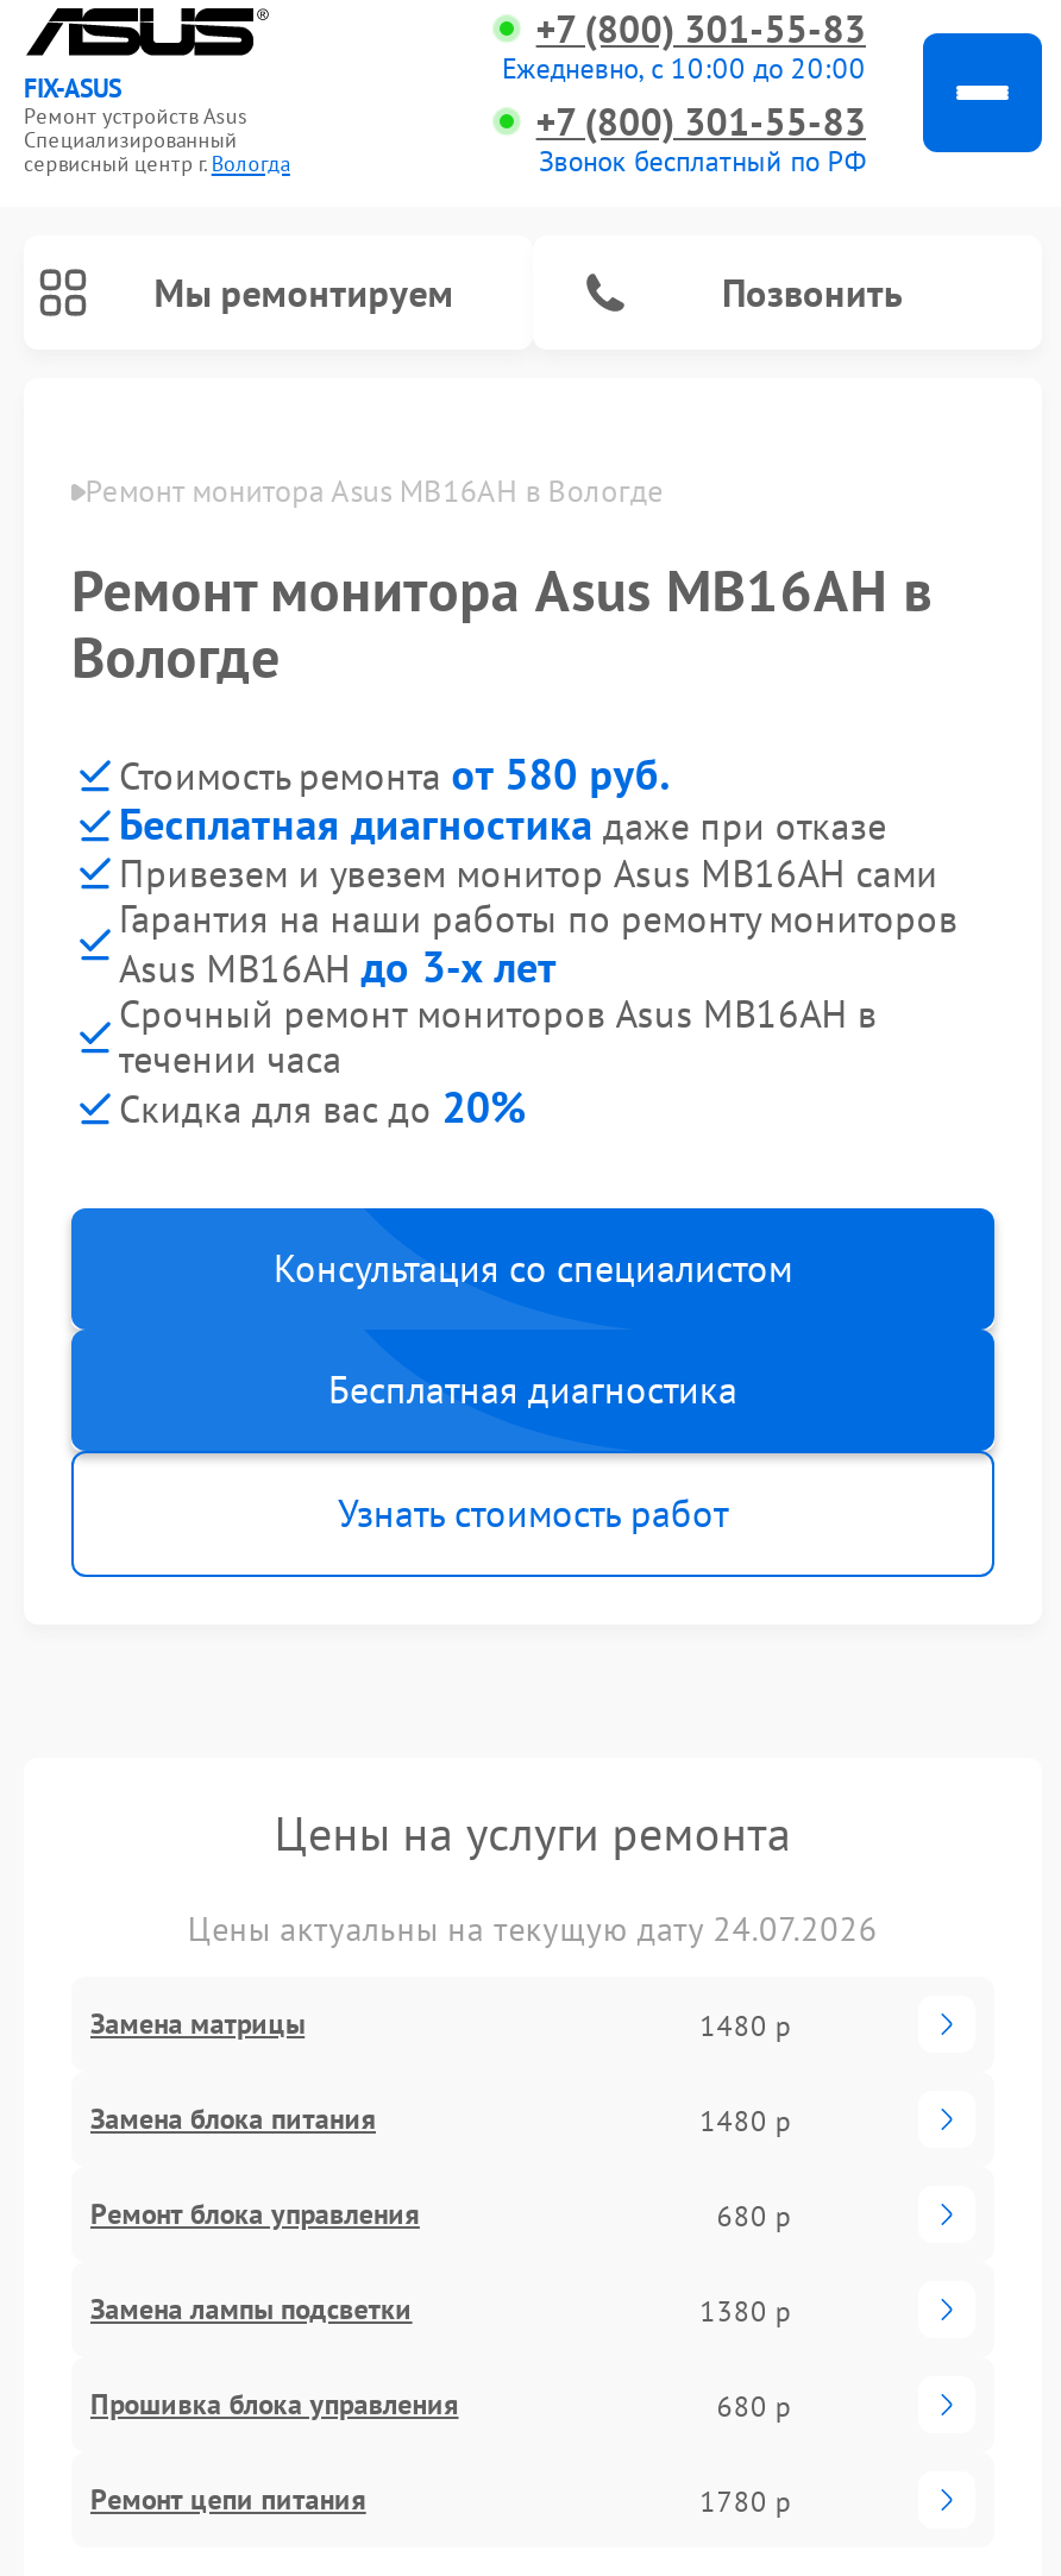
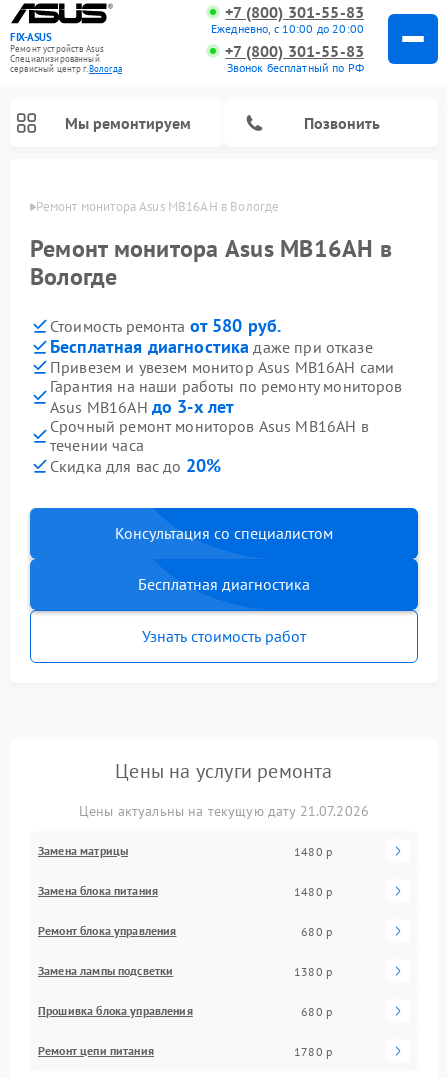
[188,1908,878,1950] Цены актуальны на текущую дату 24.07.2026 -> [79,802,369,820] Цены актуальны на текущую дату 21.07.2026

